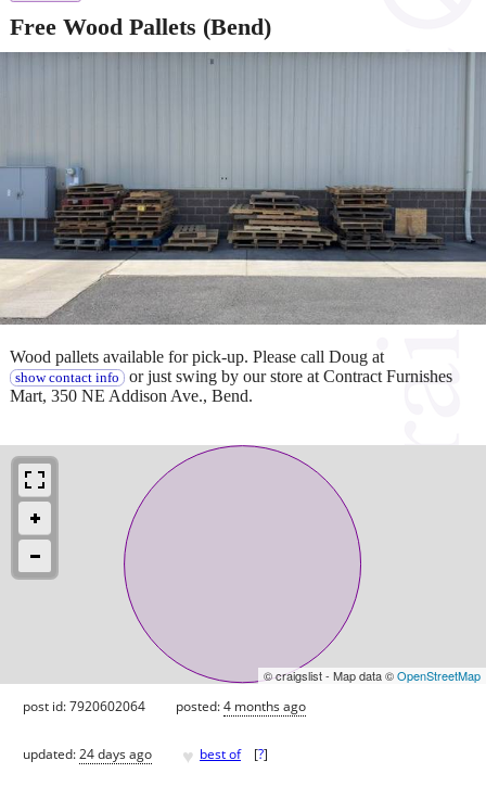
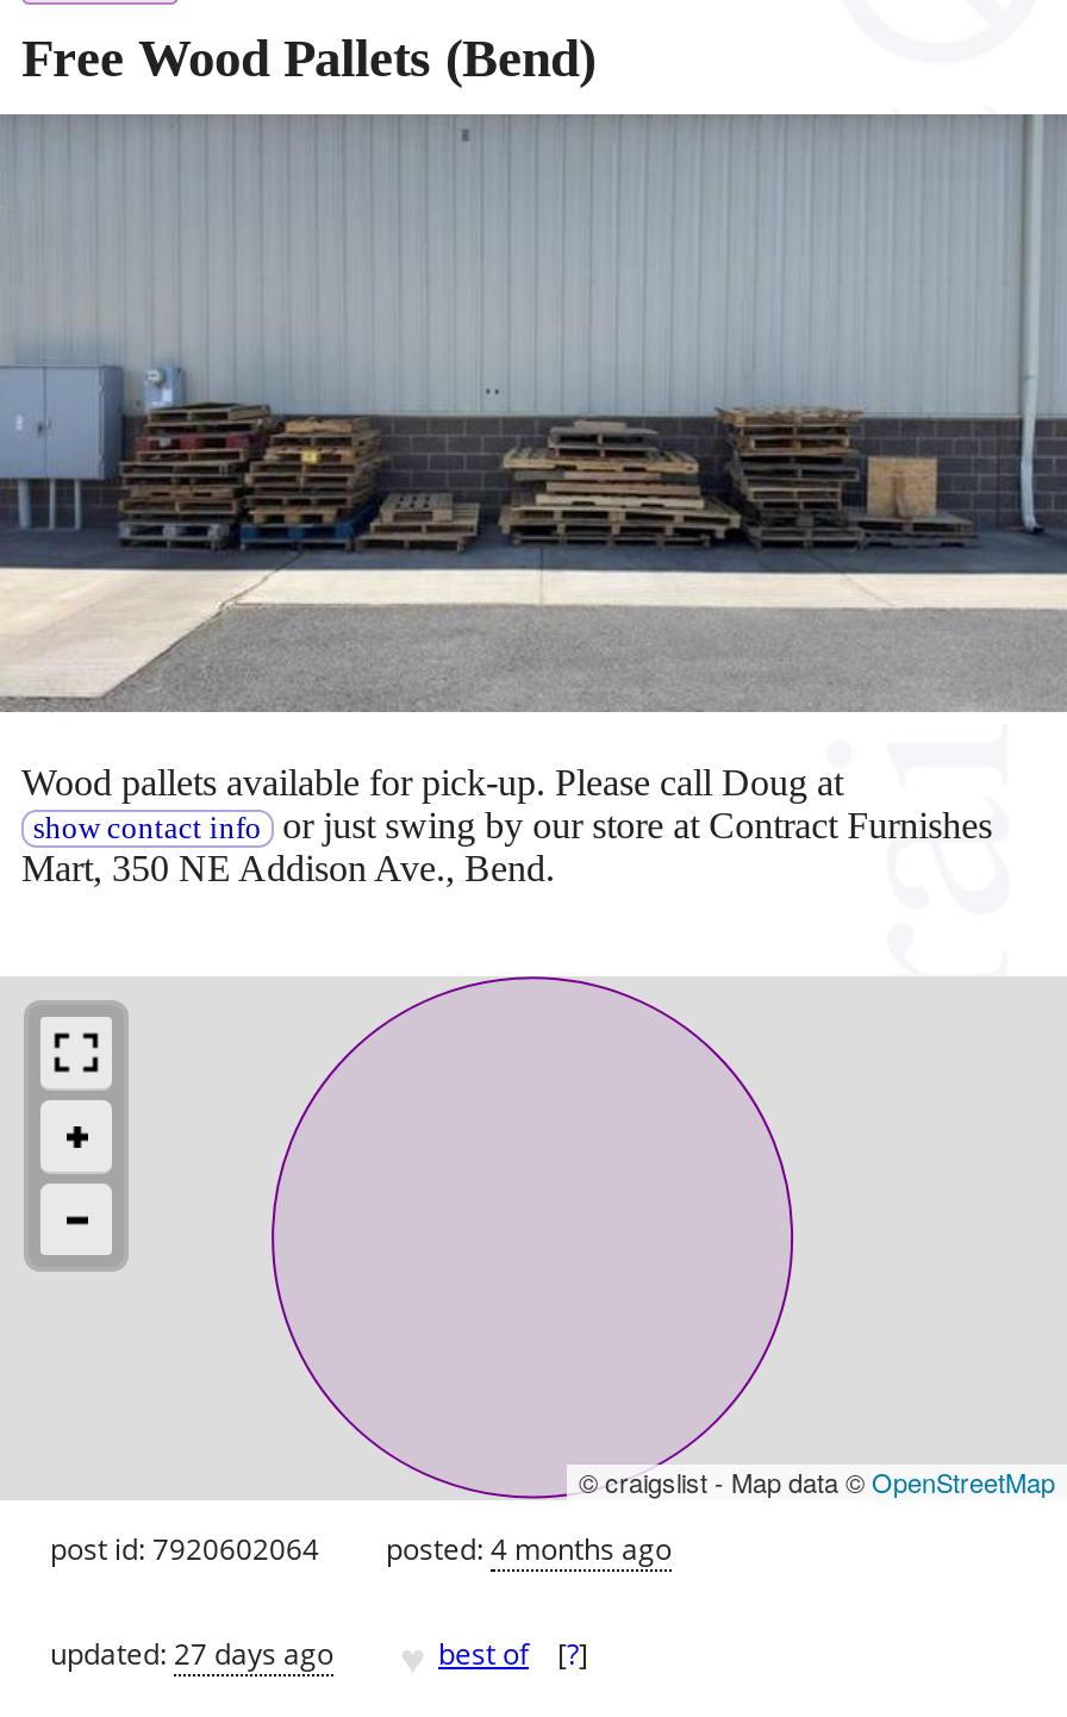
[23,744,152,763] updated: 24 days ago -> [50,1633,333,1673] updated: 27 days ago

